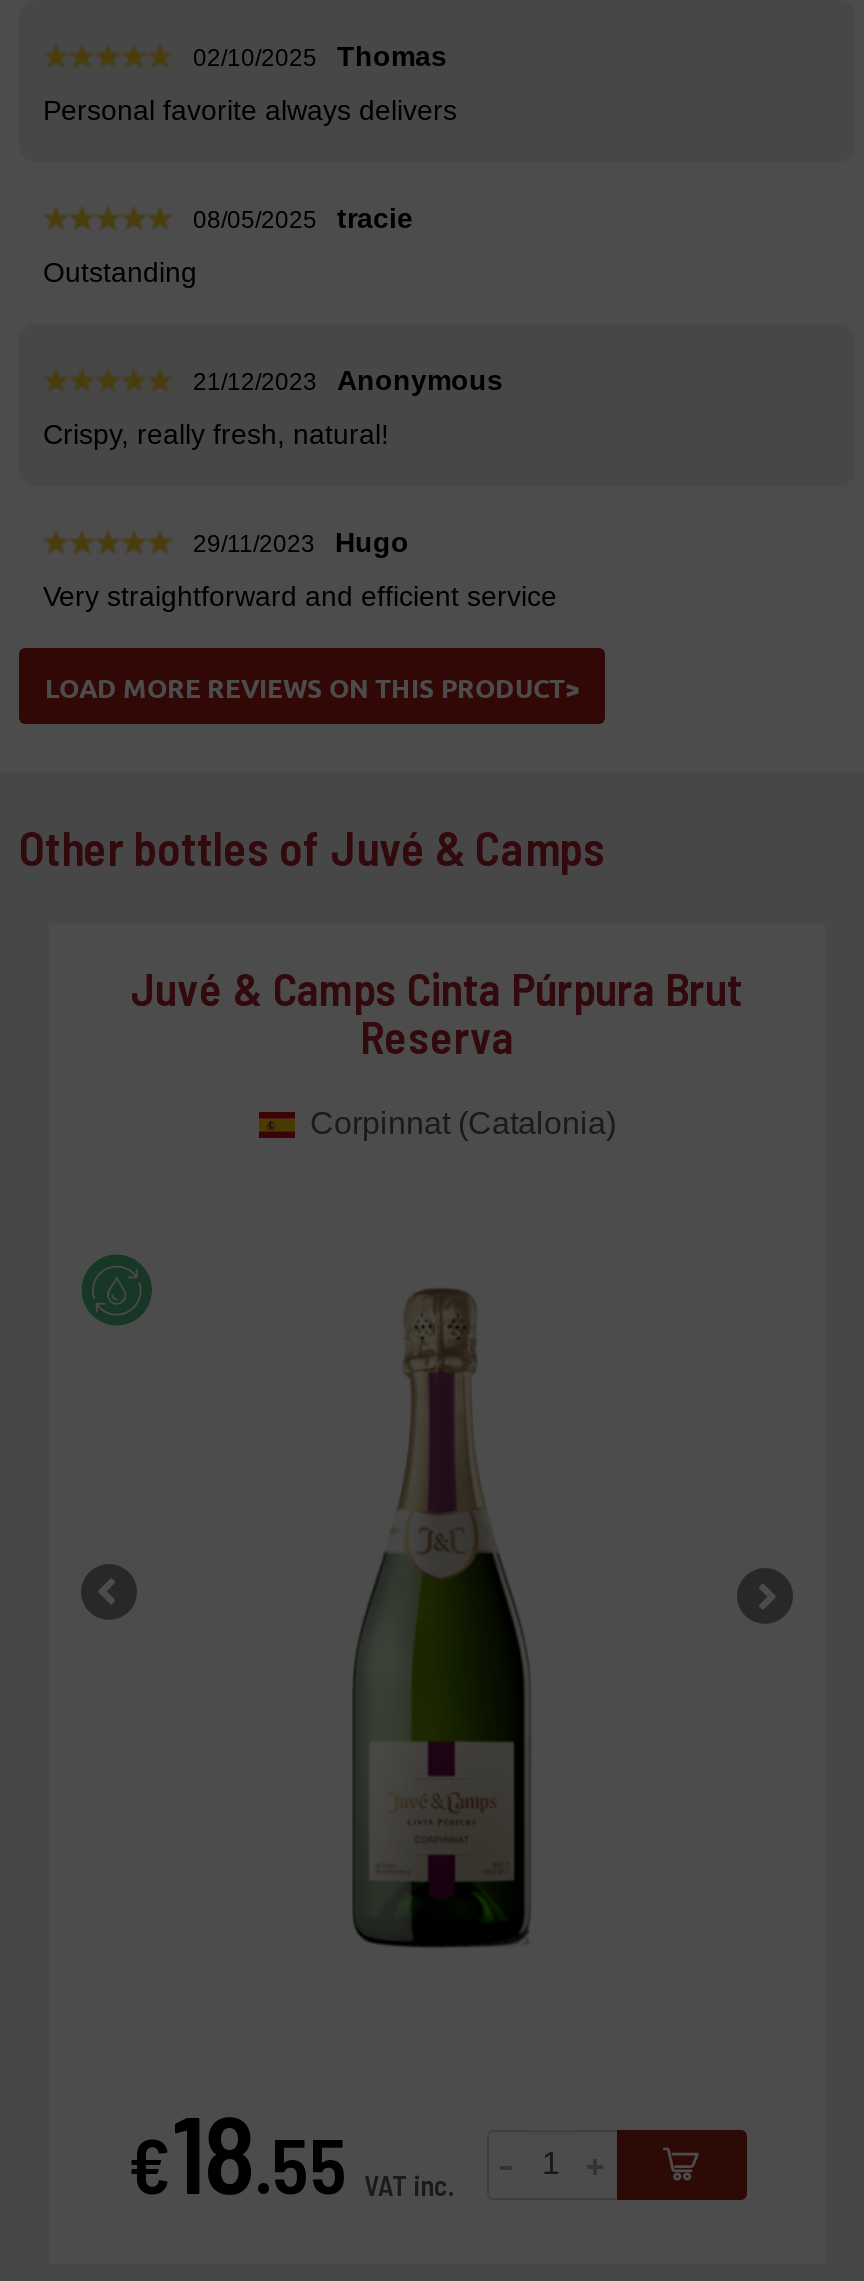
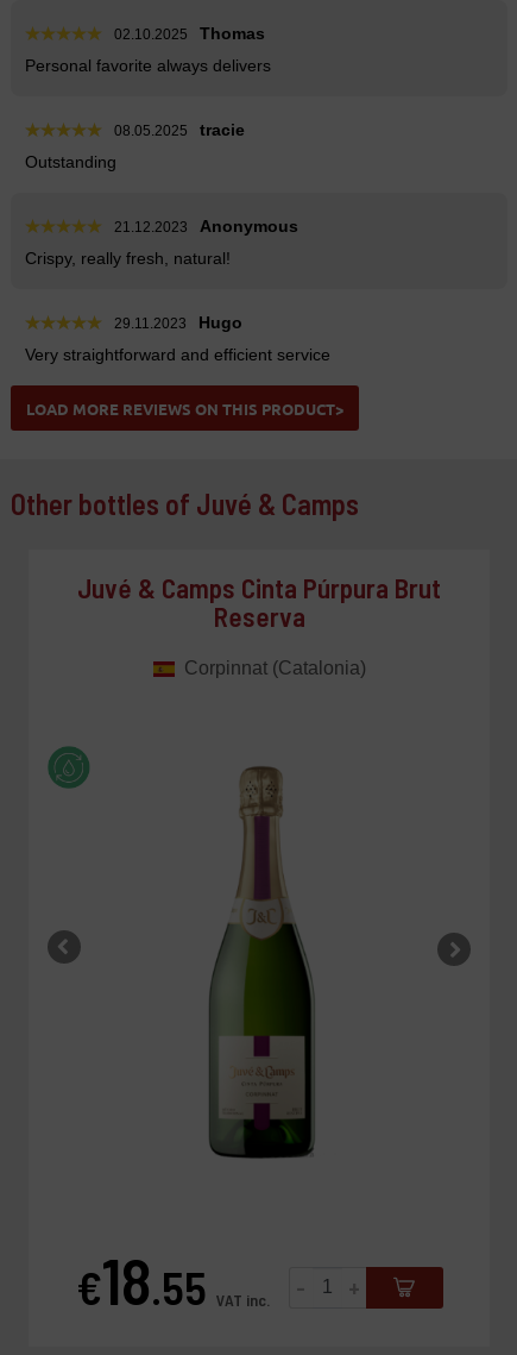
[193,40,447,72] 02/10/2025 Thomas -> [114,24,265,43] 02.10.2025 Thomas
[193,202,413,234] 08/05/2025 tracie -> [114,120,245,139] 08.05.2025 tracie
[193,364,503,396] 21/12/2023 Anonymous -> [114,217,298,236] 21.12.2023 Anonymous
[193,526,409,558] 29/11/2023 Hugo -> [114,313,242,332] 29.11.2023 Hugo

